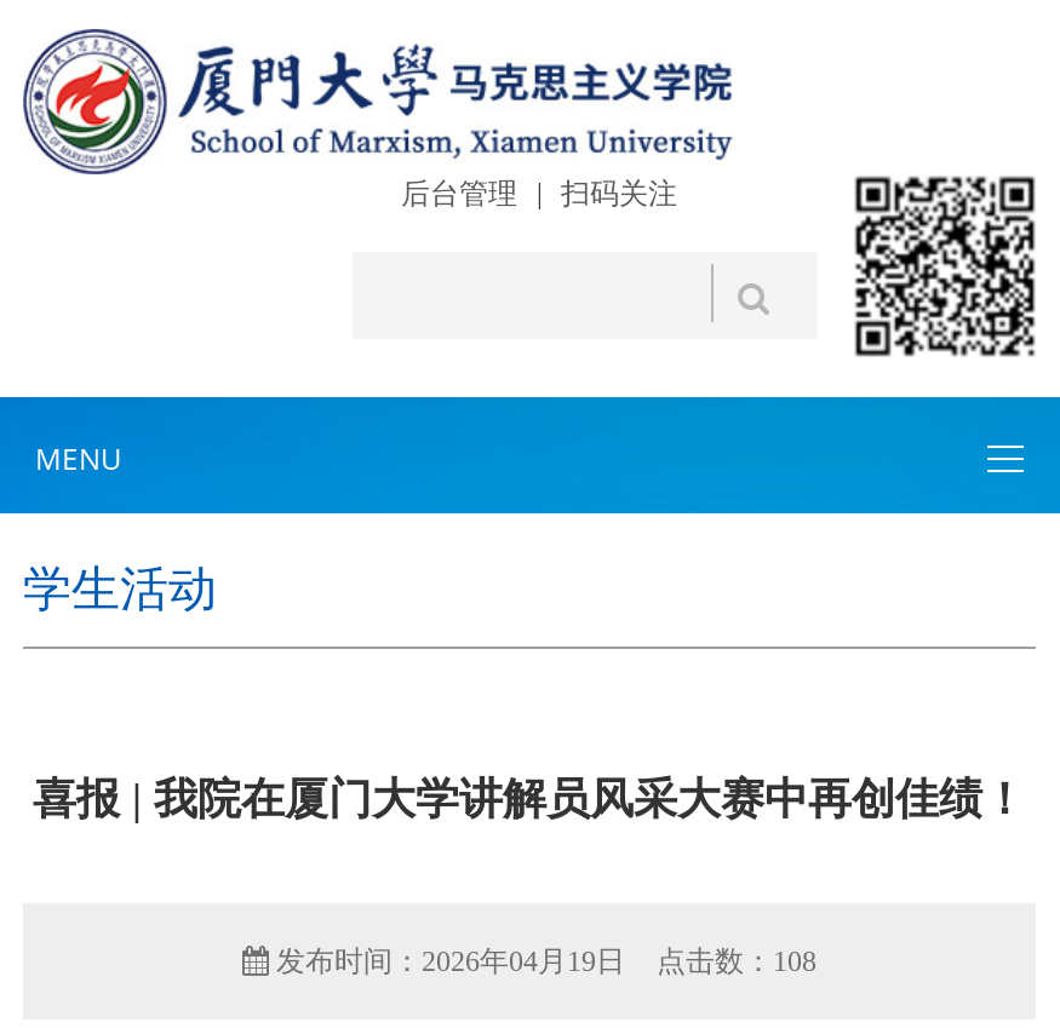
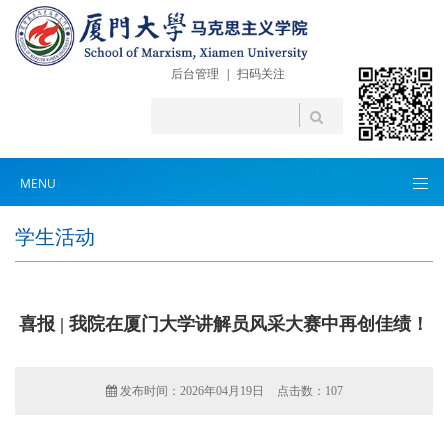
[269,944,817,978] 发布时间：2026年04月19日 点击数：108 -> [116,384,342,398] 发布时间：2026年04月19日 点击数：107

